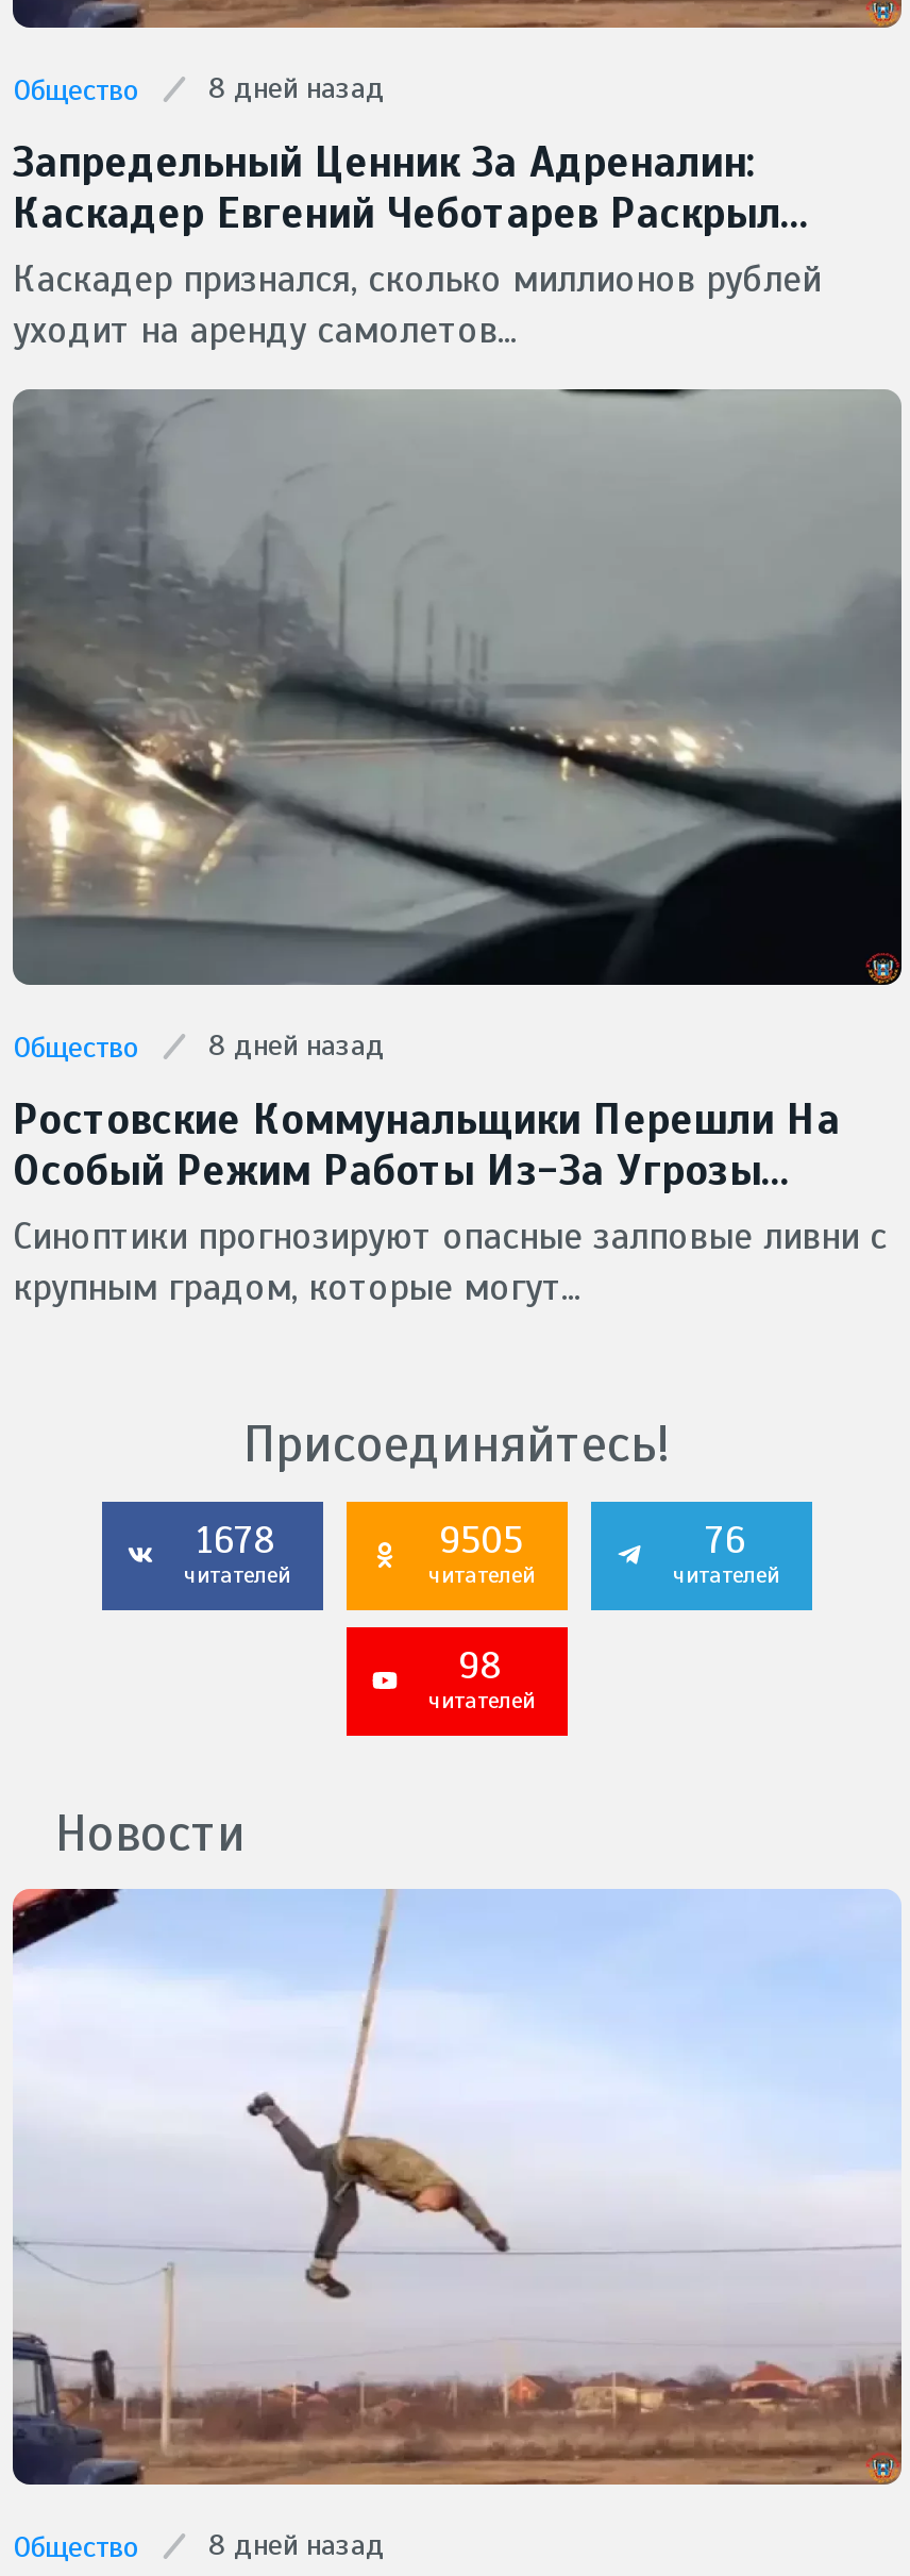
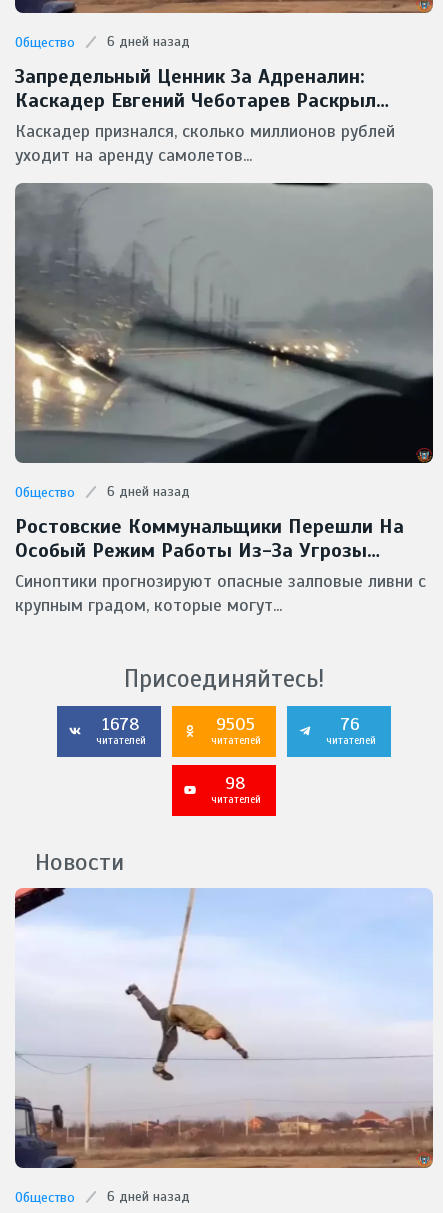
[13,71,385,109] Общество 8 дней назад -> [15,33,190,51] Общество 6 дней назад
[13,1028,385,1067] Общество 8 дней назад -> [15,483,190,501] Общество 6 дней назад
[13,2528,385,2566] Общество 8 дней назад -> [15,1188,190,1206] Общество 6 дней назад

